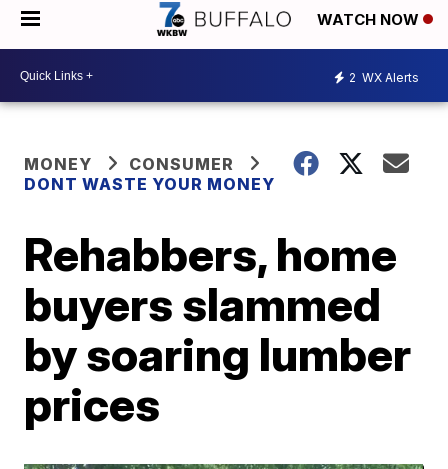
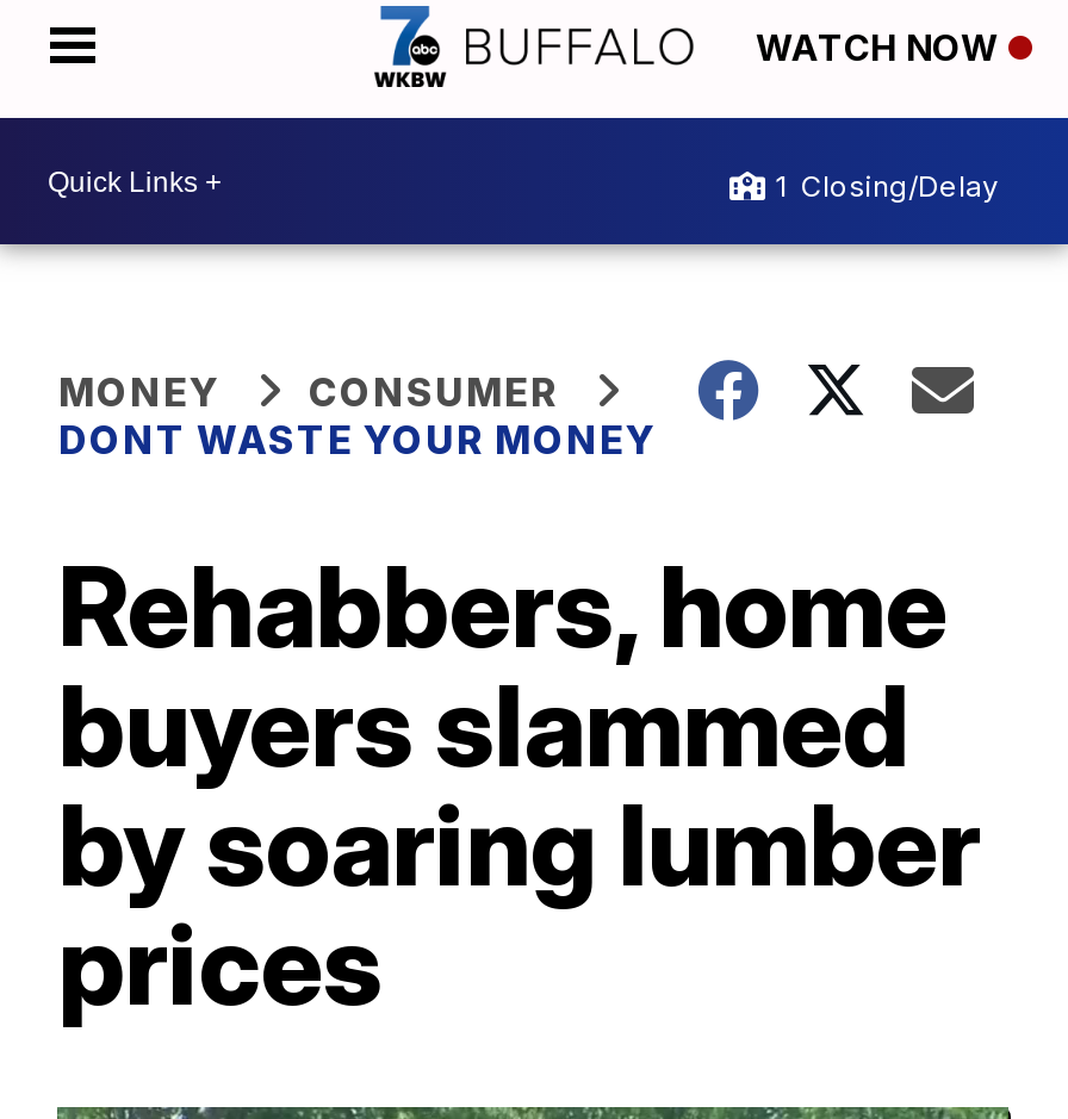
[349,69,419,84] 2 WX Alerts -> [775,167,999,203] 1 Closing/Delay

